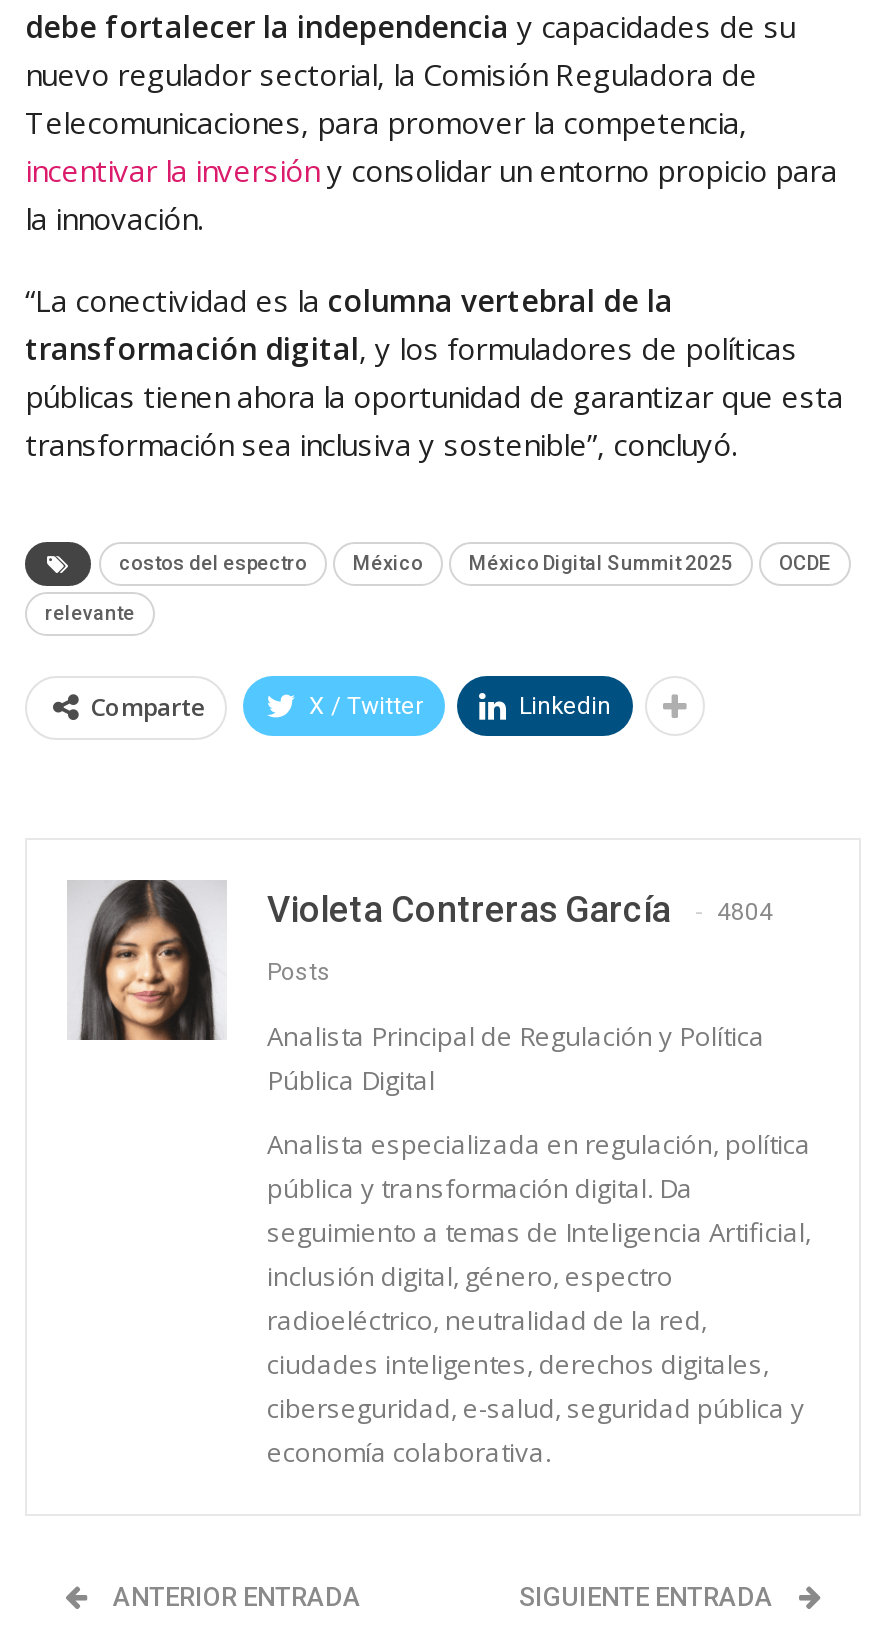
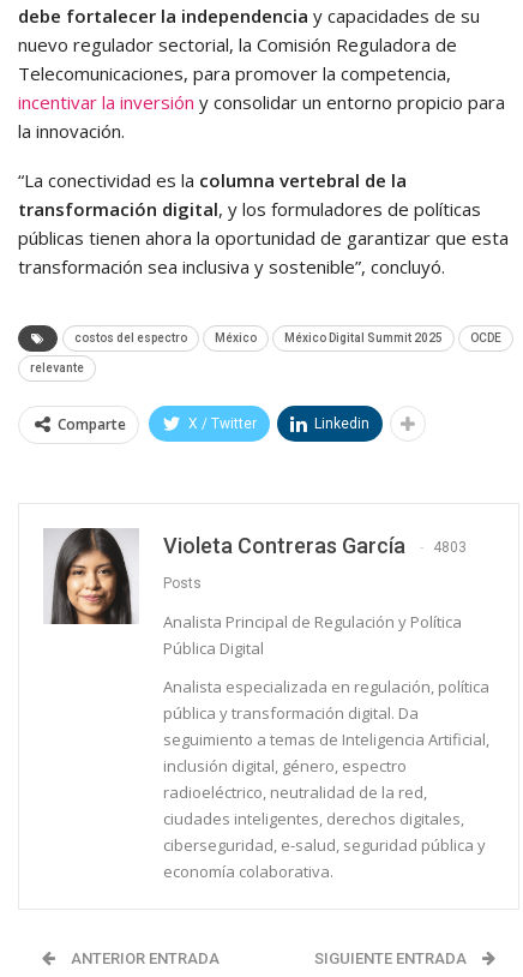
[267,888,773,930] Violeta Contreras García 4804 -> [163,533,467,558] Violeta Contreras García 4803

